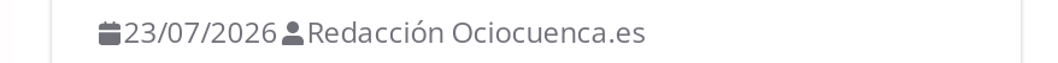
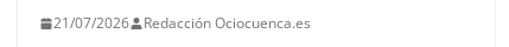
[123,13,646,53] 23/07/2026 Redacción Ociocuenca.es -> [53,13,311,33] 21/07/2026 Redacción Ociocuenca.es

